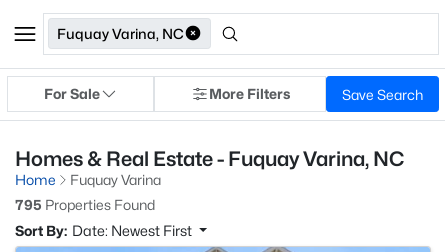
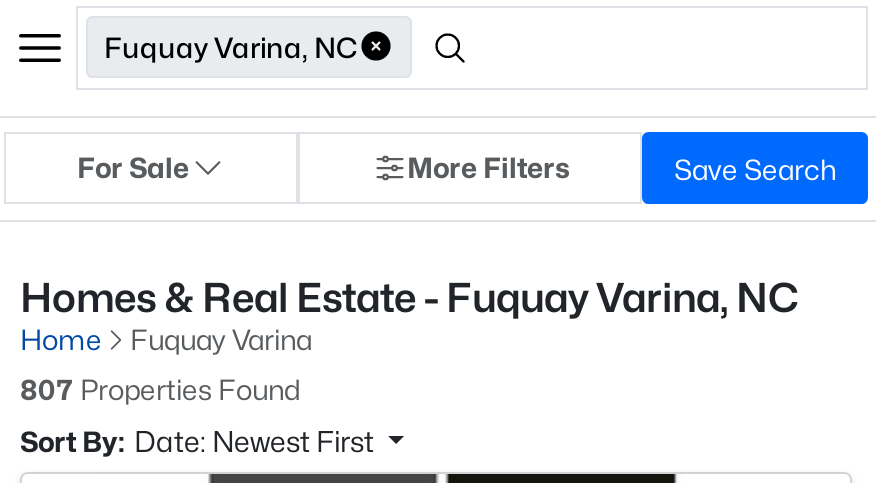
[15,196,155,213] 795 Properties Found -> [20,372,300,406] 807 Properties Found

